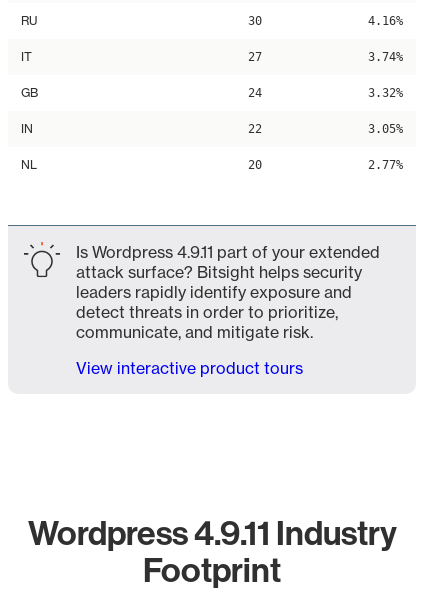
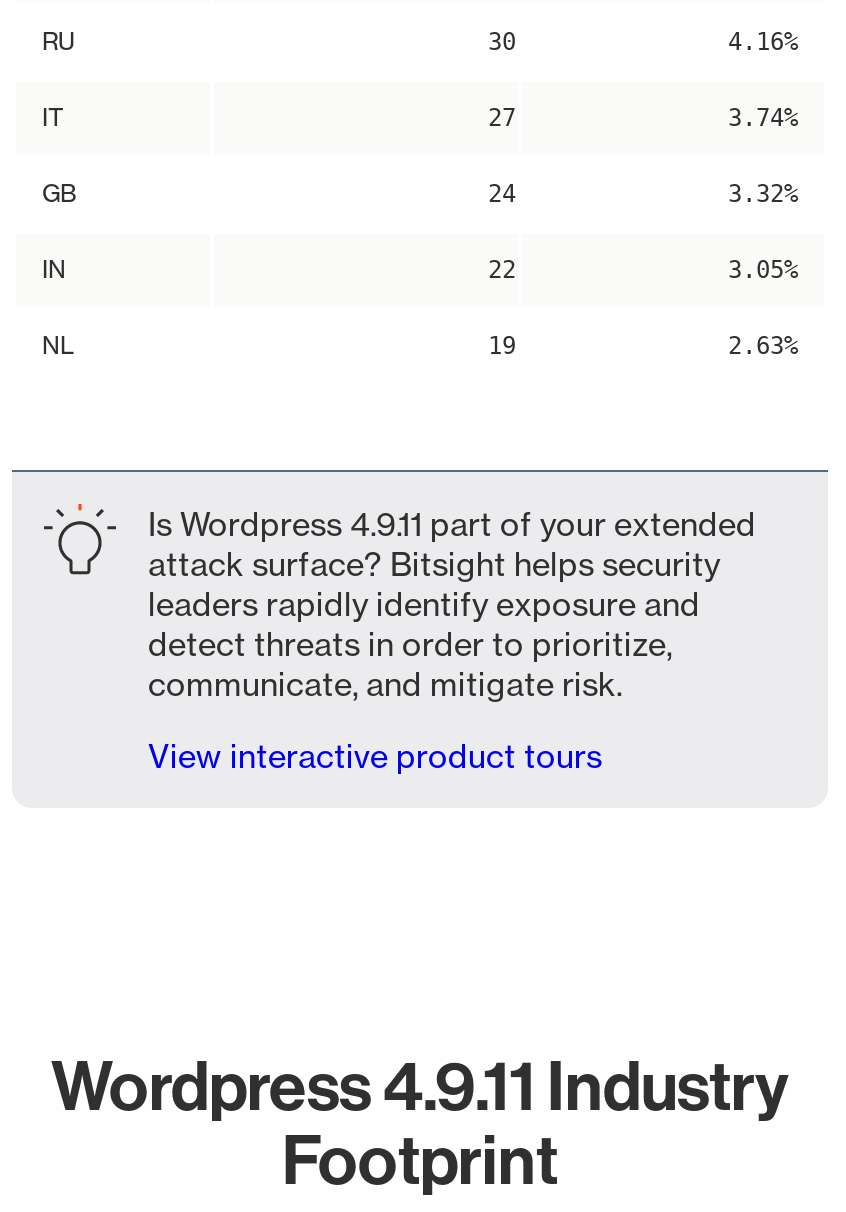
[248,158,262,172] 20 -> [488,332,516,360] 19
[368,158,403,172] 2.77% -> [728,332,798,360] 2.63%

